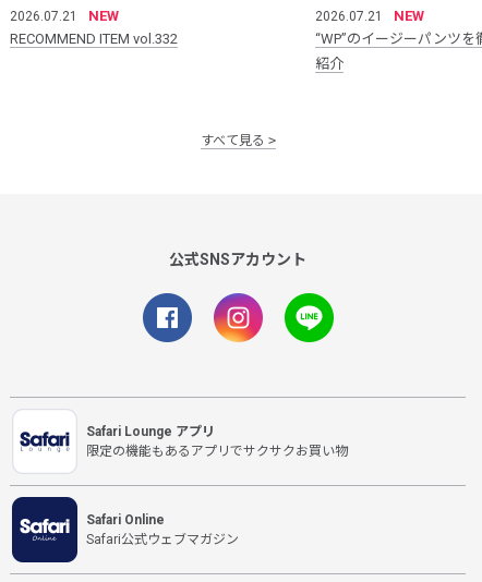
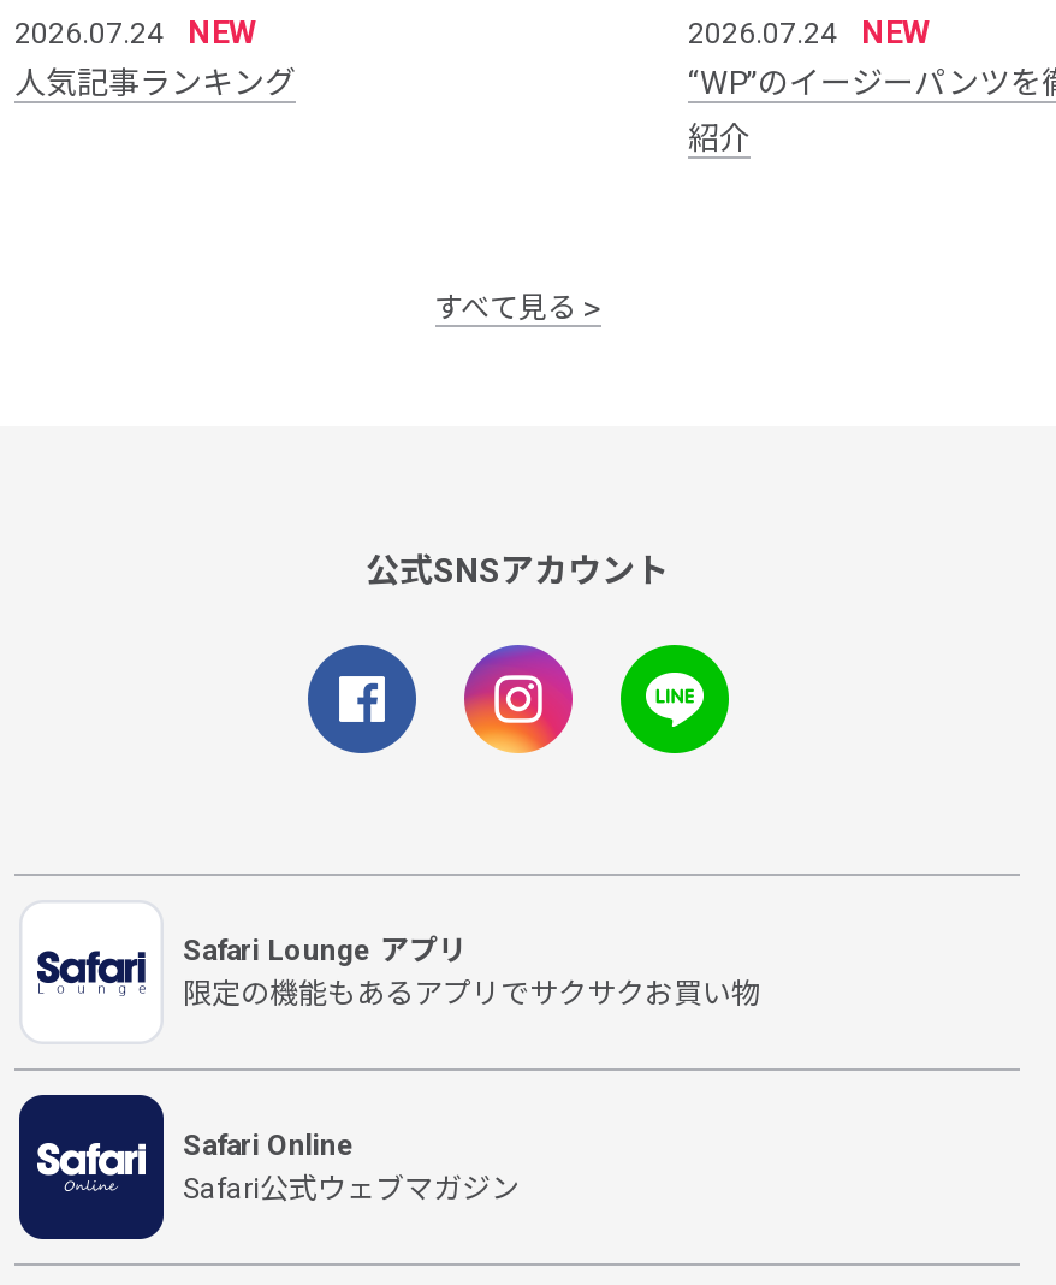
[10,8,119,24] 2026.07.21 NEW -> [14,15,255,51] 2026.07.24 NEW
[315,8,424,24] 2026.07.21 NEW -> [688,15,929,51] 2026.07.24 NEW
[10,31,178,47] RECOMMEND ITEM vol.332 -> [14,65,296,102] 人気記事ランキング

